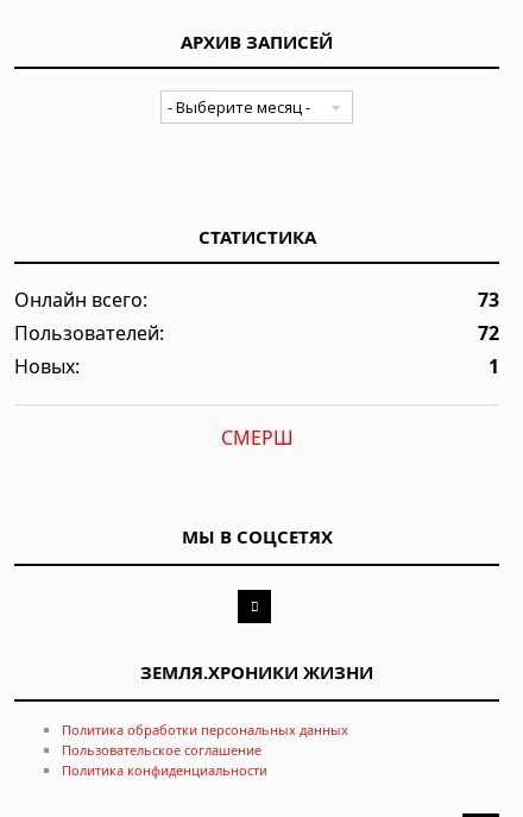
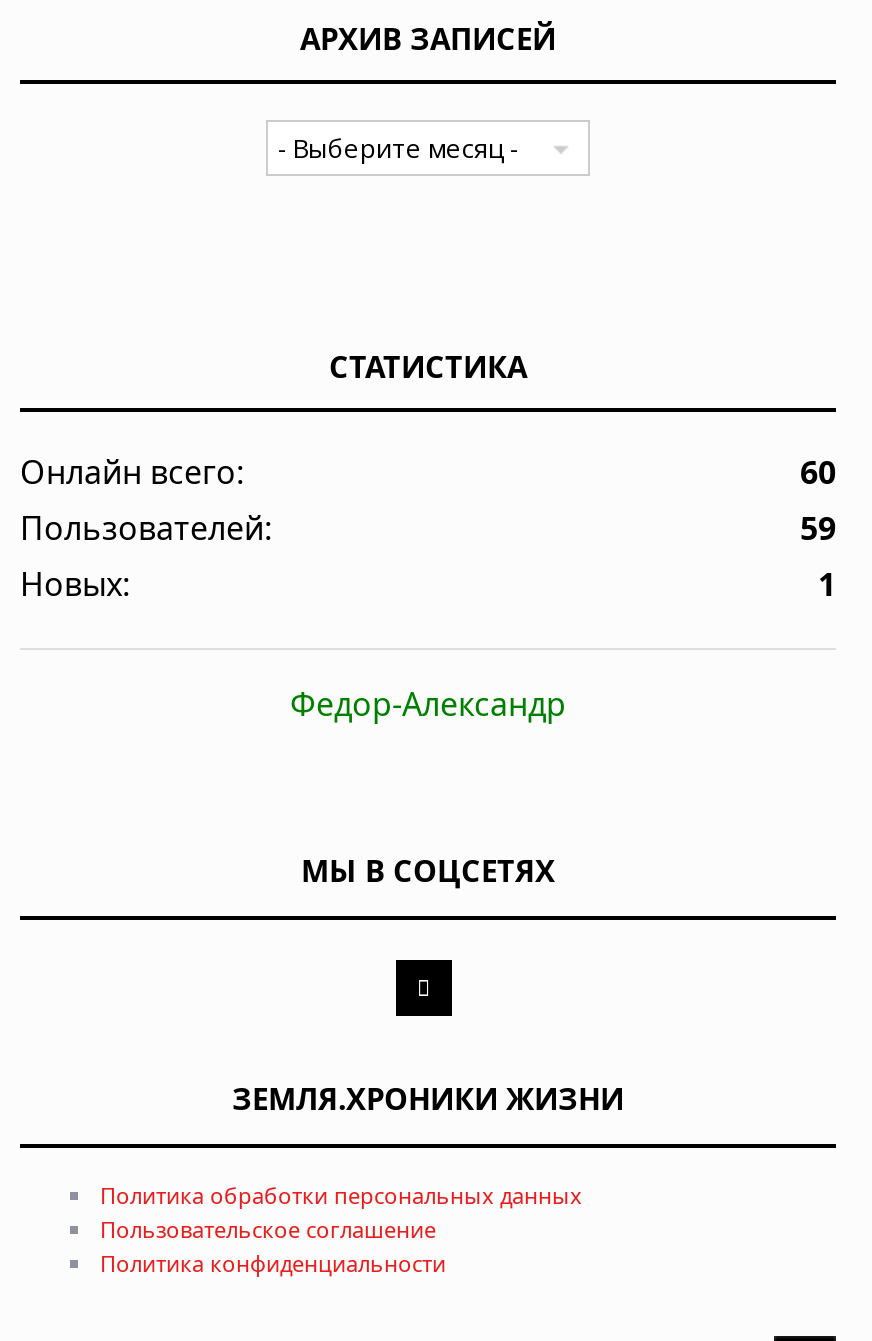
[478,287,499,313] 73 -> [800,450,836,494] 60
[478,320,499,346] 72 -> [800,506,836,550] 59
[220,425,293,451] СМЕРШ -> [290,682,566,726] Федор-Александр

